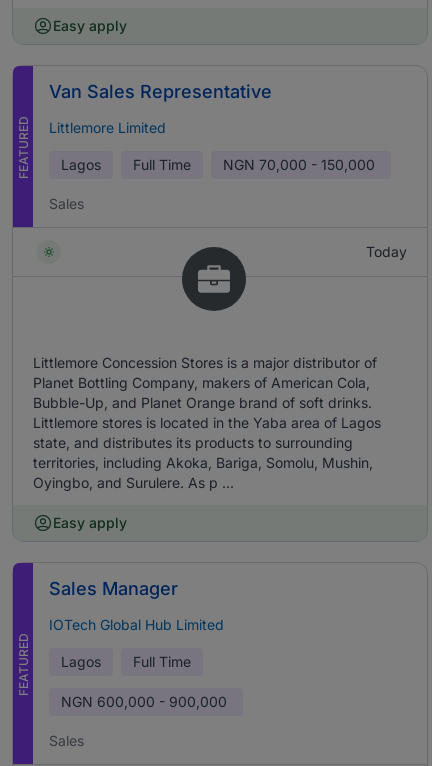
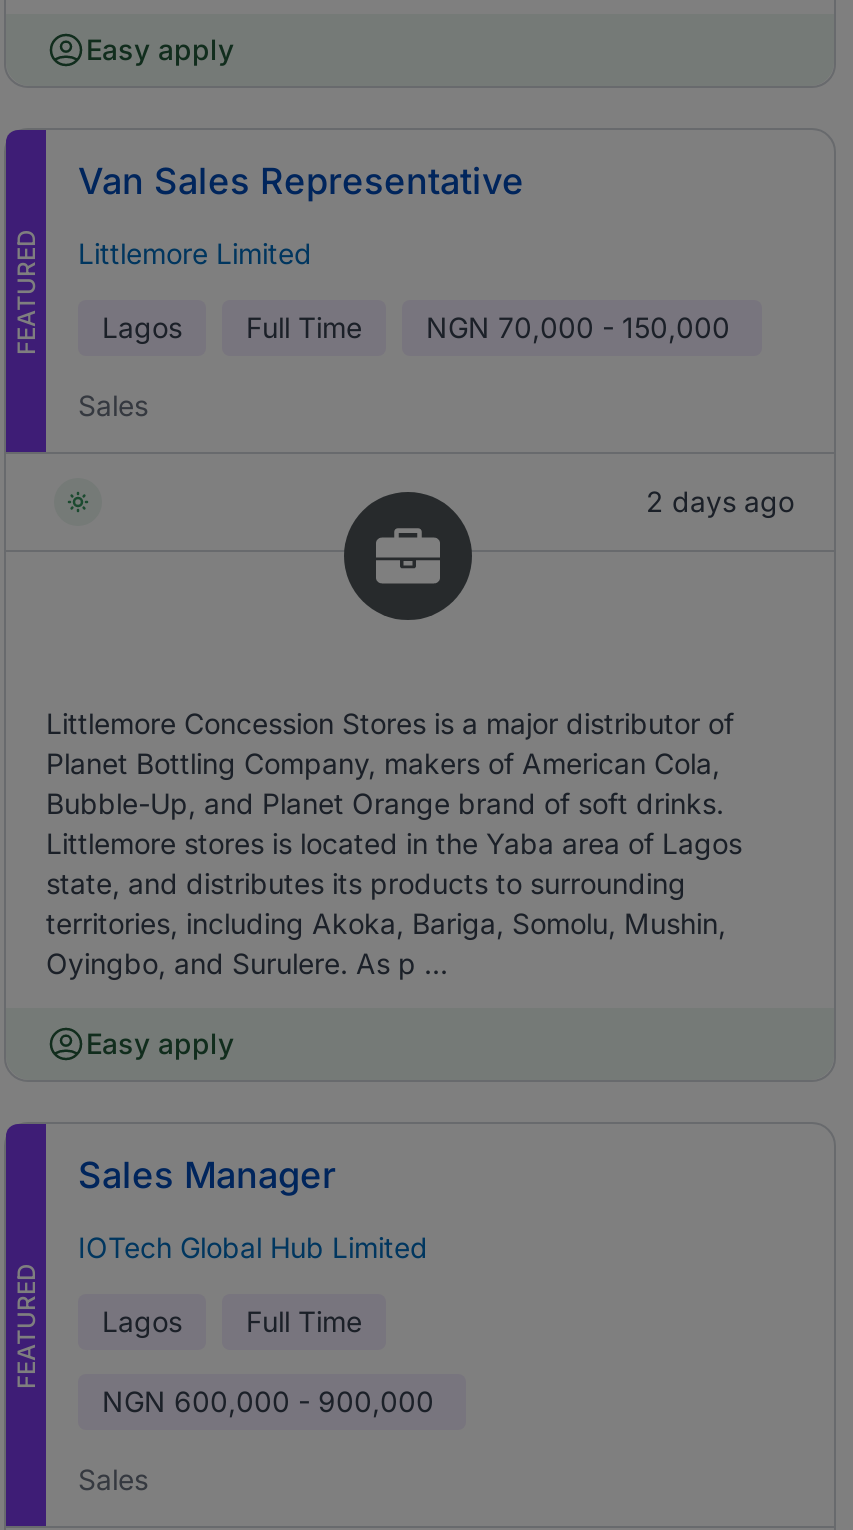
[366,243,407,260] Today -> [646,484,794,518] 2 days ago

